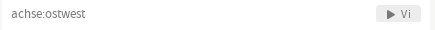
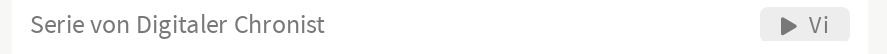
[11,6,85,22] achse:ostwest -> [30,10,324,42] Serie von Digitaler Chronist

